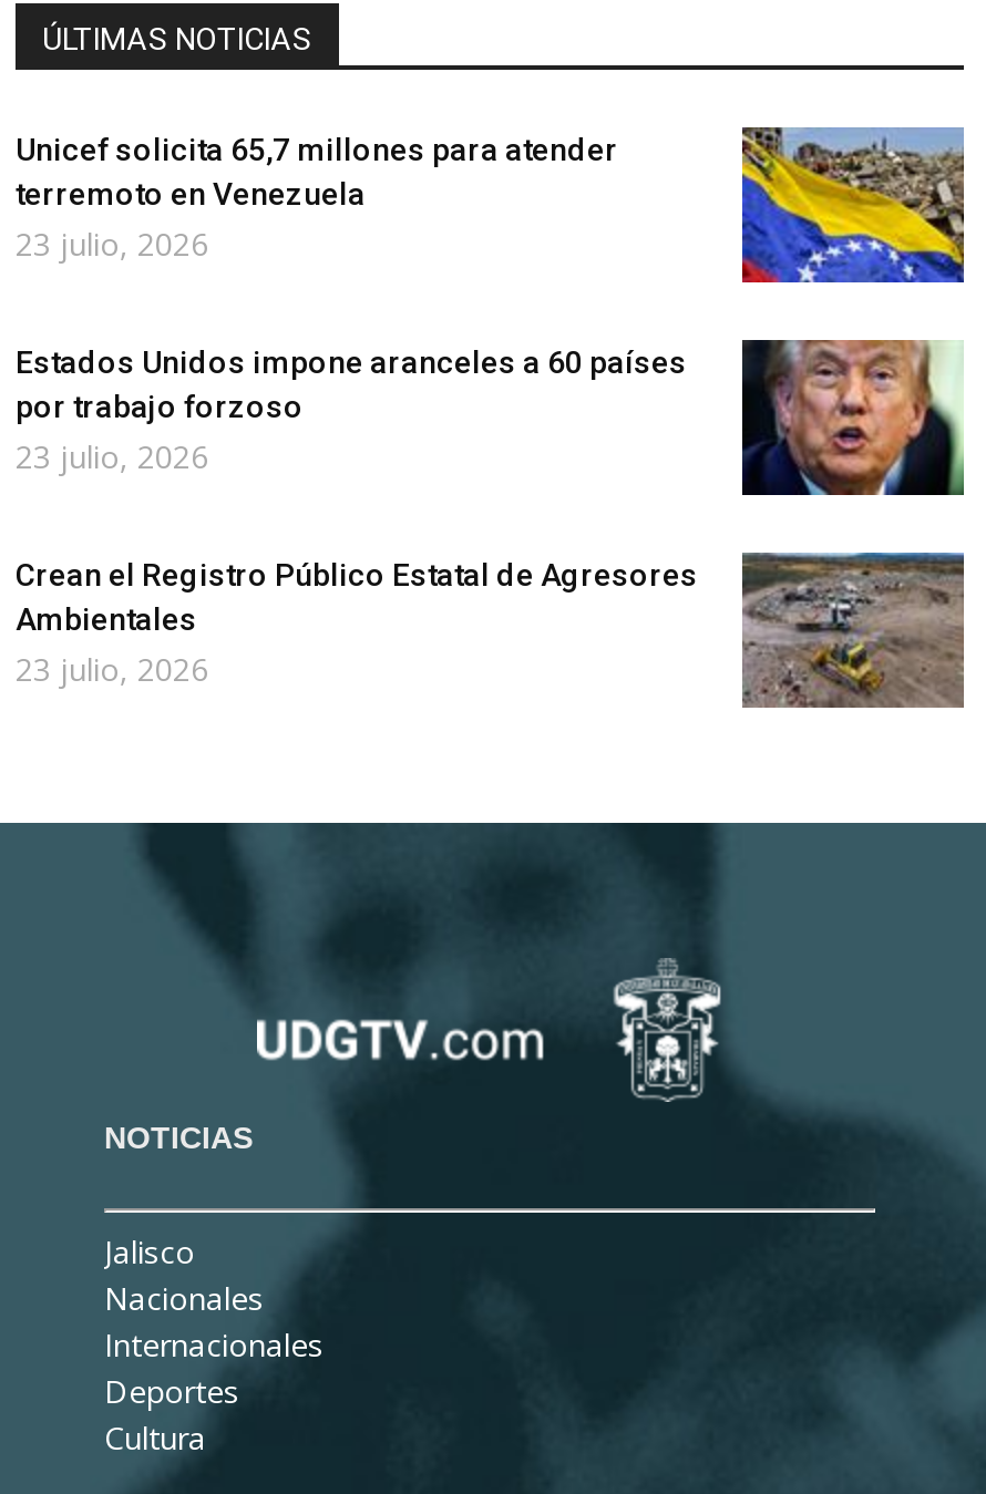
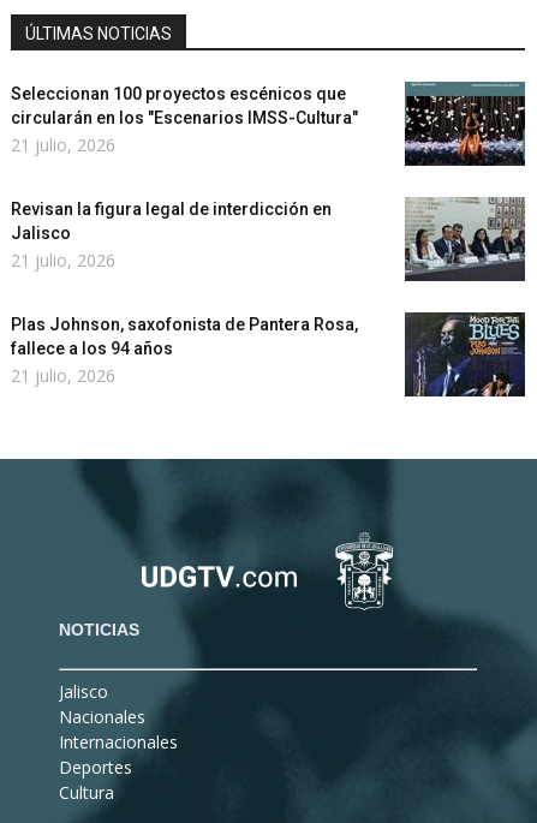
[16,133,618,266] Unicef solicita 65,7 millones para atender | terremoto en Venezuela | 23 julio, 2026 -> [11,85,358,157] Seleccionan 100 proyectos escénicos que | circularán en los "Escenarios IMSS-Cultura" | 21 julio, 2026
[740,127,966,285] [image] -> [404,82,526,167] [image]
[16,346,687,478] Estados Unidos impone aranceles a 60 países | por trabajo forzoso | 23 julio, 2026 -> [11,200,332,272] Revisan la figura legal de interdicción en | Jalisco | 21 julio, 2026
[742,338,966,497] [image] -> [404,197,526,282] [image]
[16,550,966,710] [image] | Crean el Registro Público Estatal de Agresores | Ambientales | 23 julio, 2026 -> [11,311,526,398] [image] | Plas Johnson, saxofonista de Pantera Rosa, | fallece a los 94 años | 21 julio, 2026

